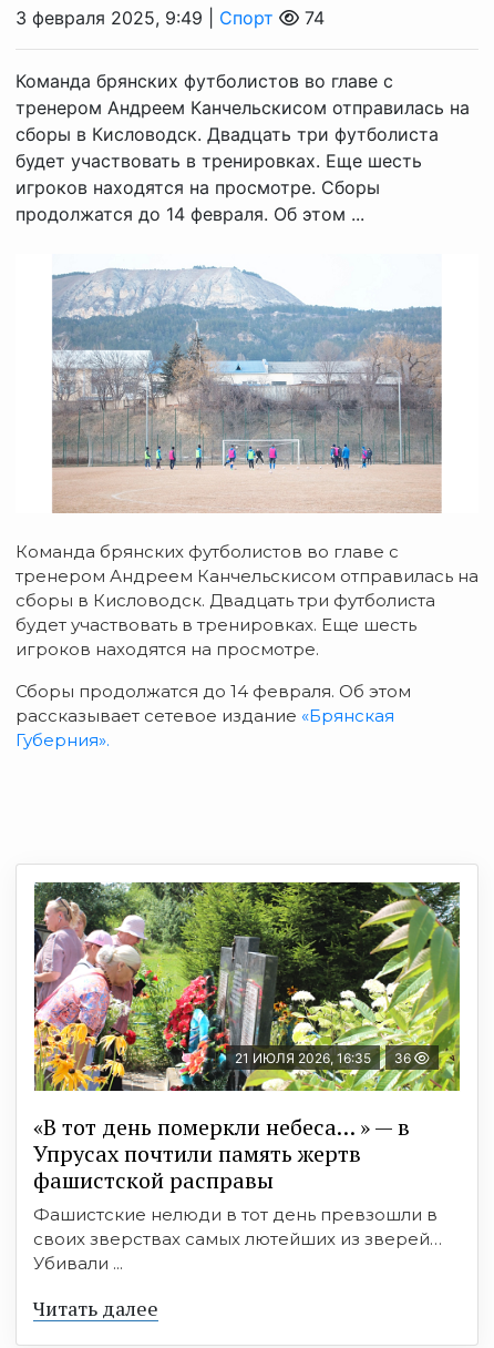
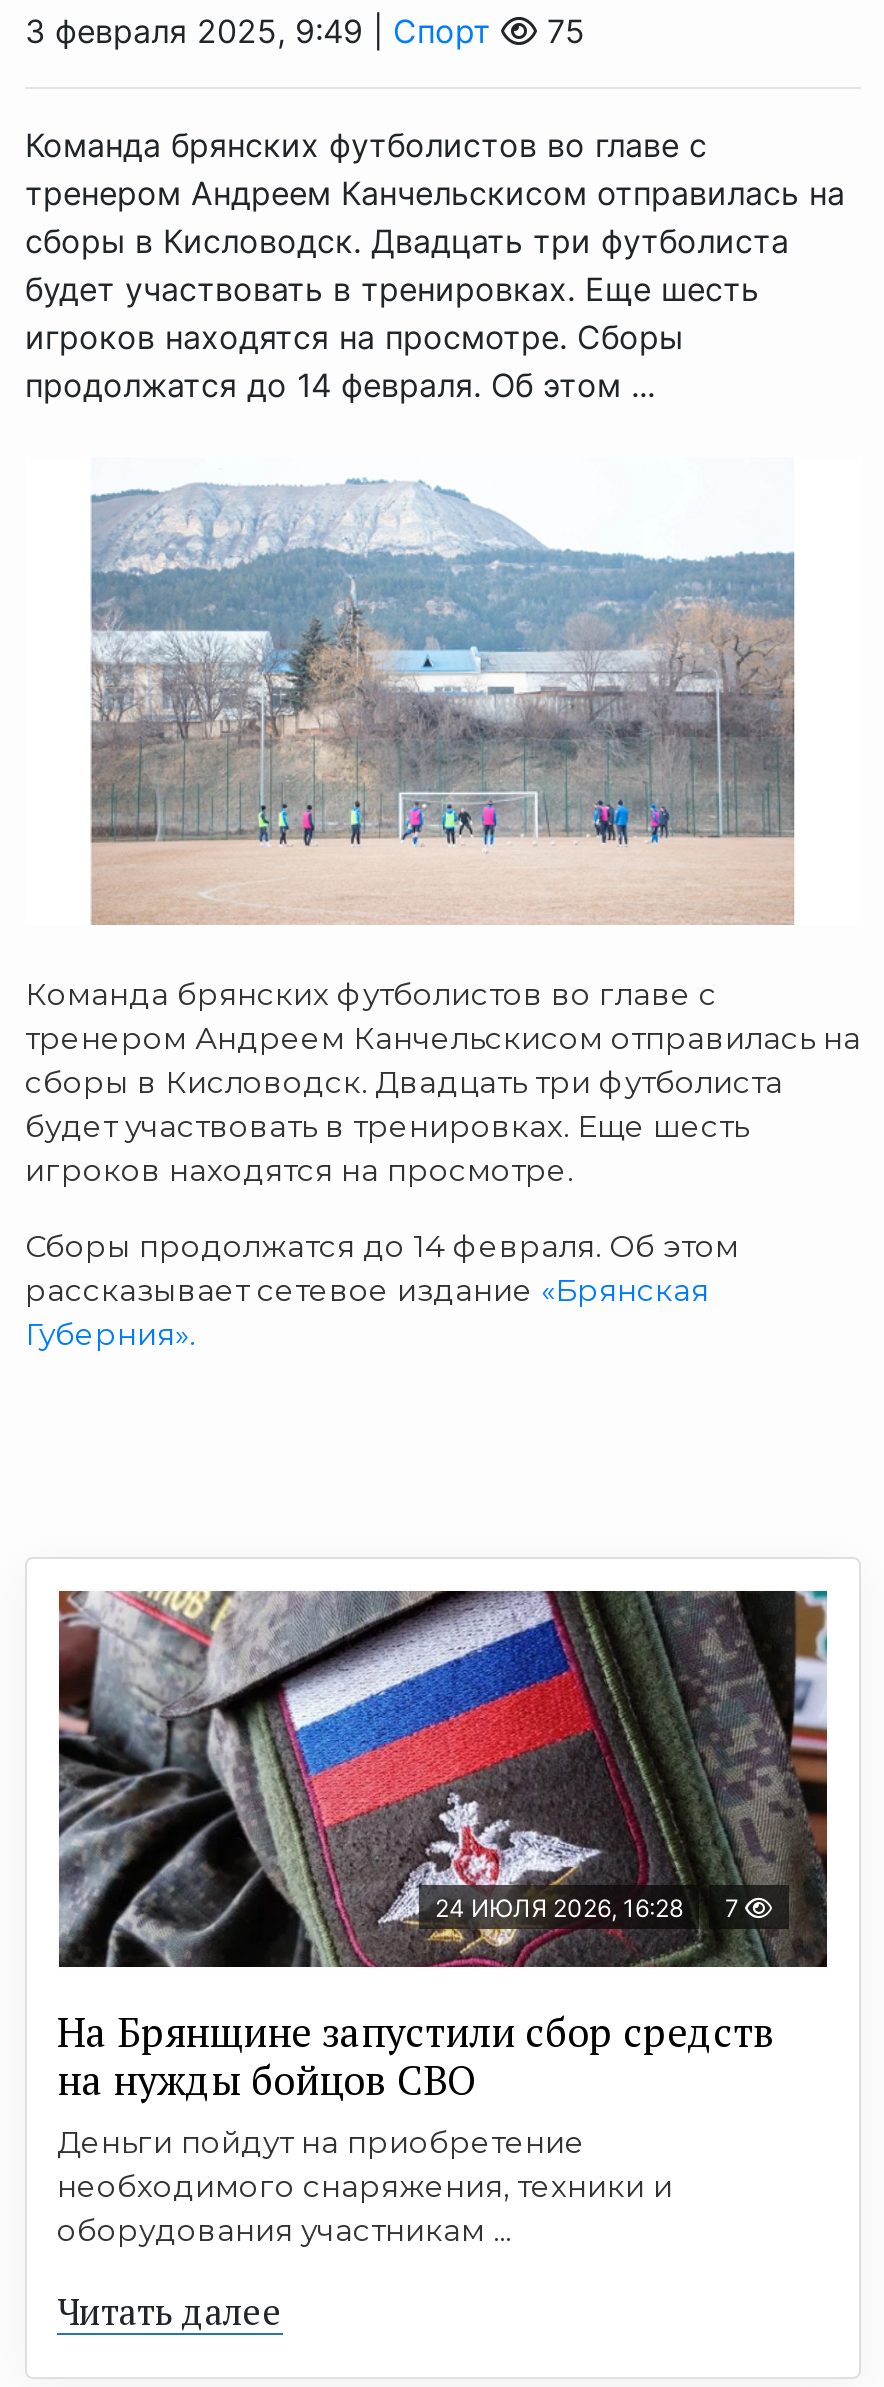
[299,7,325,29] 74 -> [537,11,585,51] 75
[33,881,461,1092] [image] | 21 ИЮЛЯ 2026, 16:35 | 36 -> [57,1589,829,1969] [image] | 24 ИЮЛЯ 2026, 16:28 | 7
[33,1112,442,1274] «В тот день померкли небеса… » — в | Упрусах почтили память жертв | фашистской расправы | Фашистские нелюди в тот день превзошли в | своих зверствах самых лютейших из зверей… | Убивали ... -> [57,2005,775,2249] На Брянщине запустили сбор средств | на нужды бойцов СВО | Деньги пойдут на приобретение | необходимого снаряжения, техники и | оборудования участникам ...

